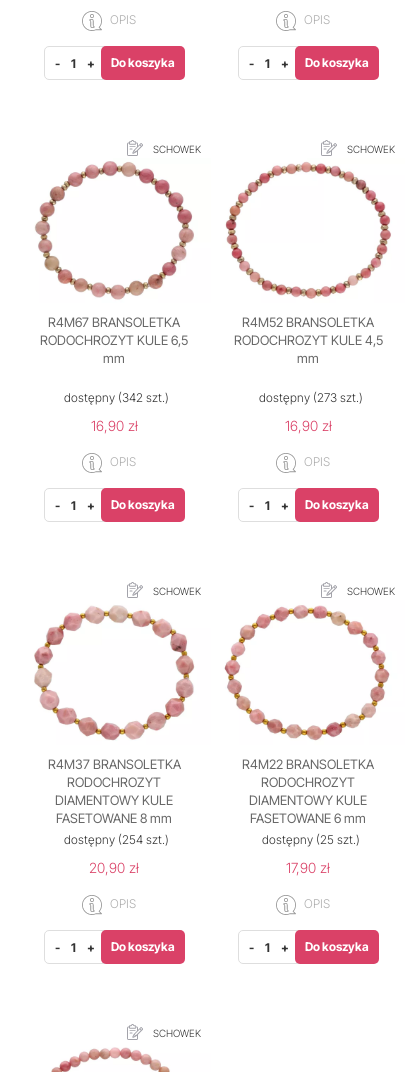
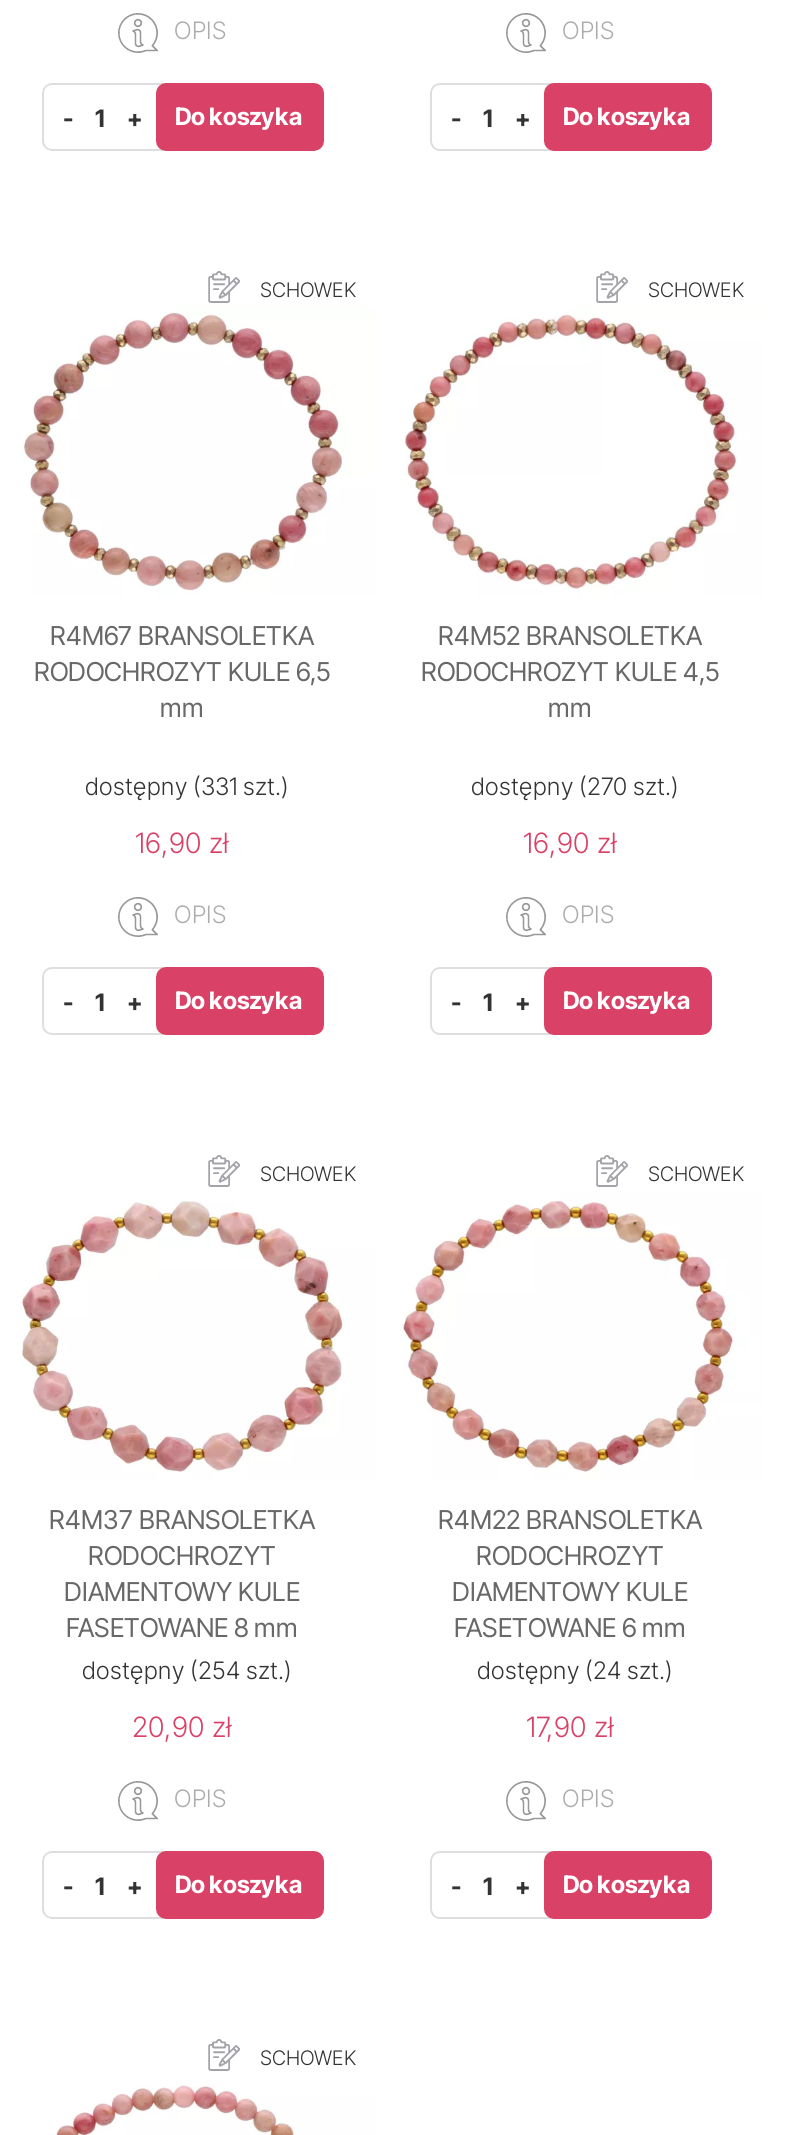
[64,390,169,405] dostępny (342 szt.) -> [85,771,289,801] dostępny (331 szt.)
[258,390,362,405] dostępny (273 szt.) -> [471,771,679,801] dostępny (270 szt.)
[261,832,359,847] dostępny (25 szt.) -> [477,1655,673,1685] dostępny (24 szt.)

